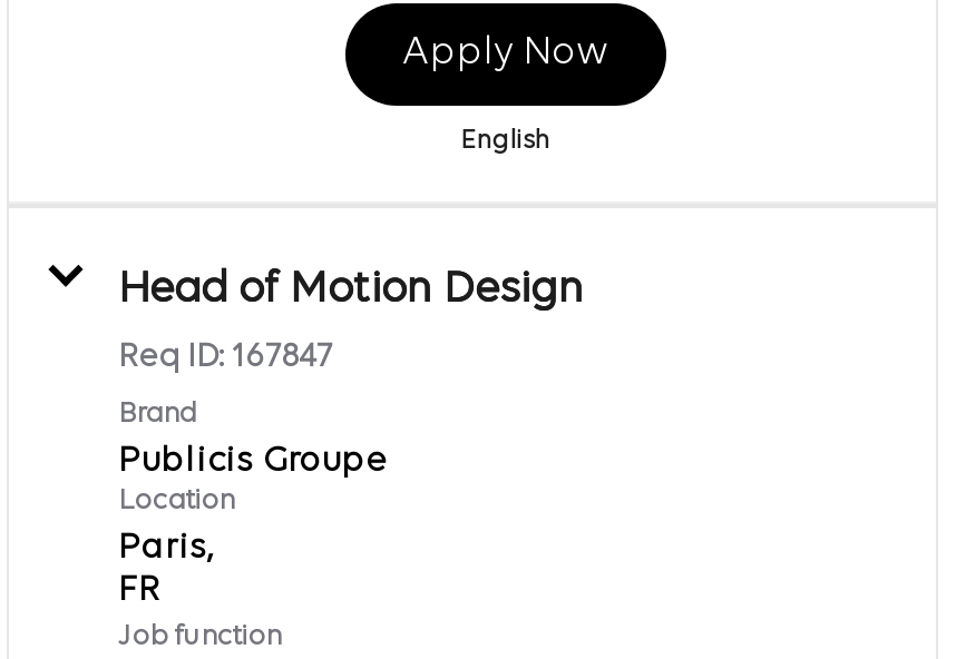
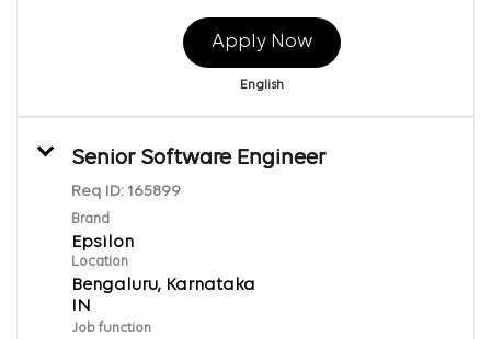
[118,268,584,313] Head of Motion Design -> [71,147,325,169] Senior Software Engineer
[118,342,332,375] Req ID: 167847 -> [71,183,181,200] Req ID: 165899
[118,444,386,480] Publicis Groupe -> [71,233,134,251] Epsilon
[118,531,214,567] Paris, -> [71,276,255,294] Bengaluru, Karnataka

